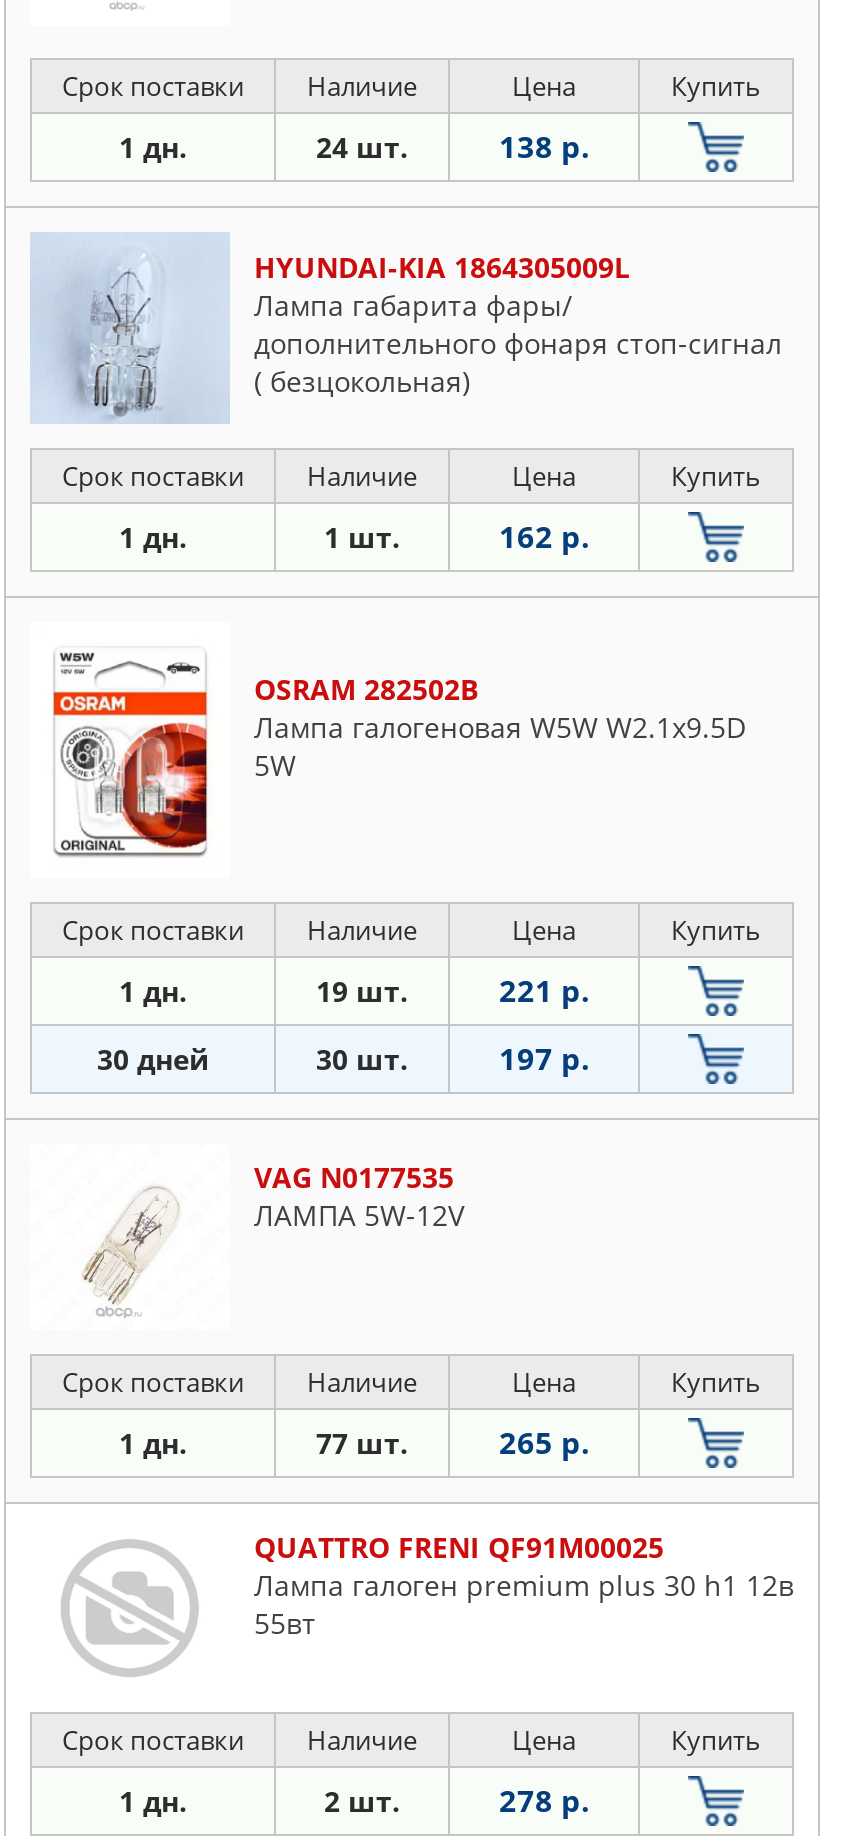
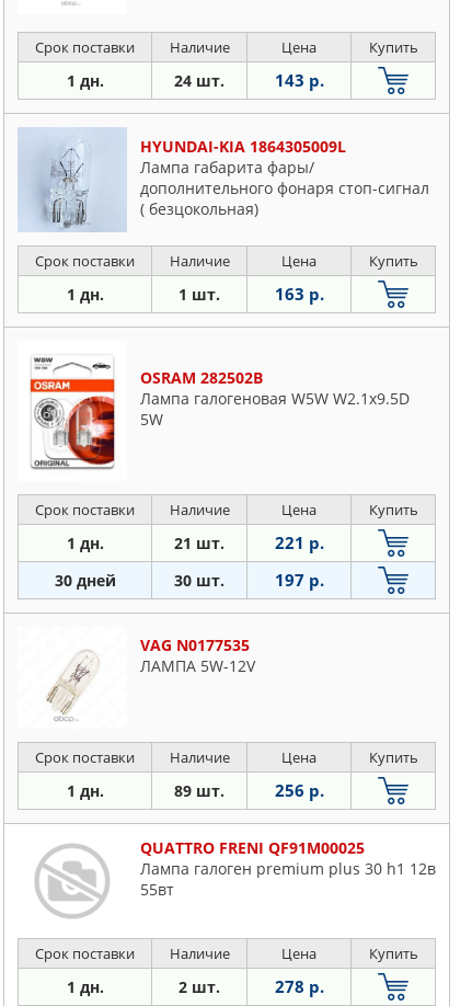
[499,126,589,166] 138 р. -> [274,69,324,91] 143 р.
[499,516,589,556] 162 р. -> [274,283,324,305] 163 р.
[316,971,408,1009] 19 шт. -> [174,532,225,553] 21 шт.
[316,1425,408,1463] 77 шт. -> [174,781,225,802] 89 шт.
[499,1423,589,1463] 265 р. -> [274,780,324,802] 256 р.

